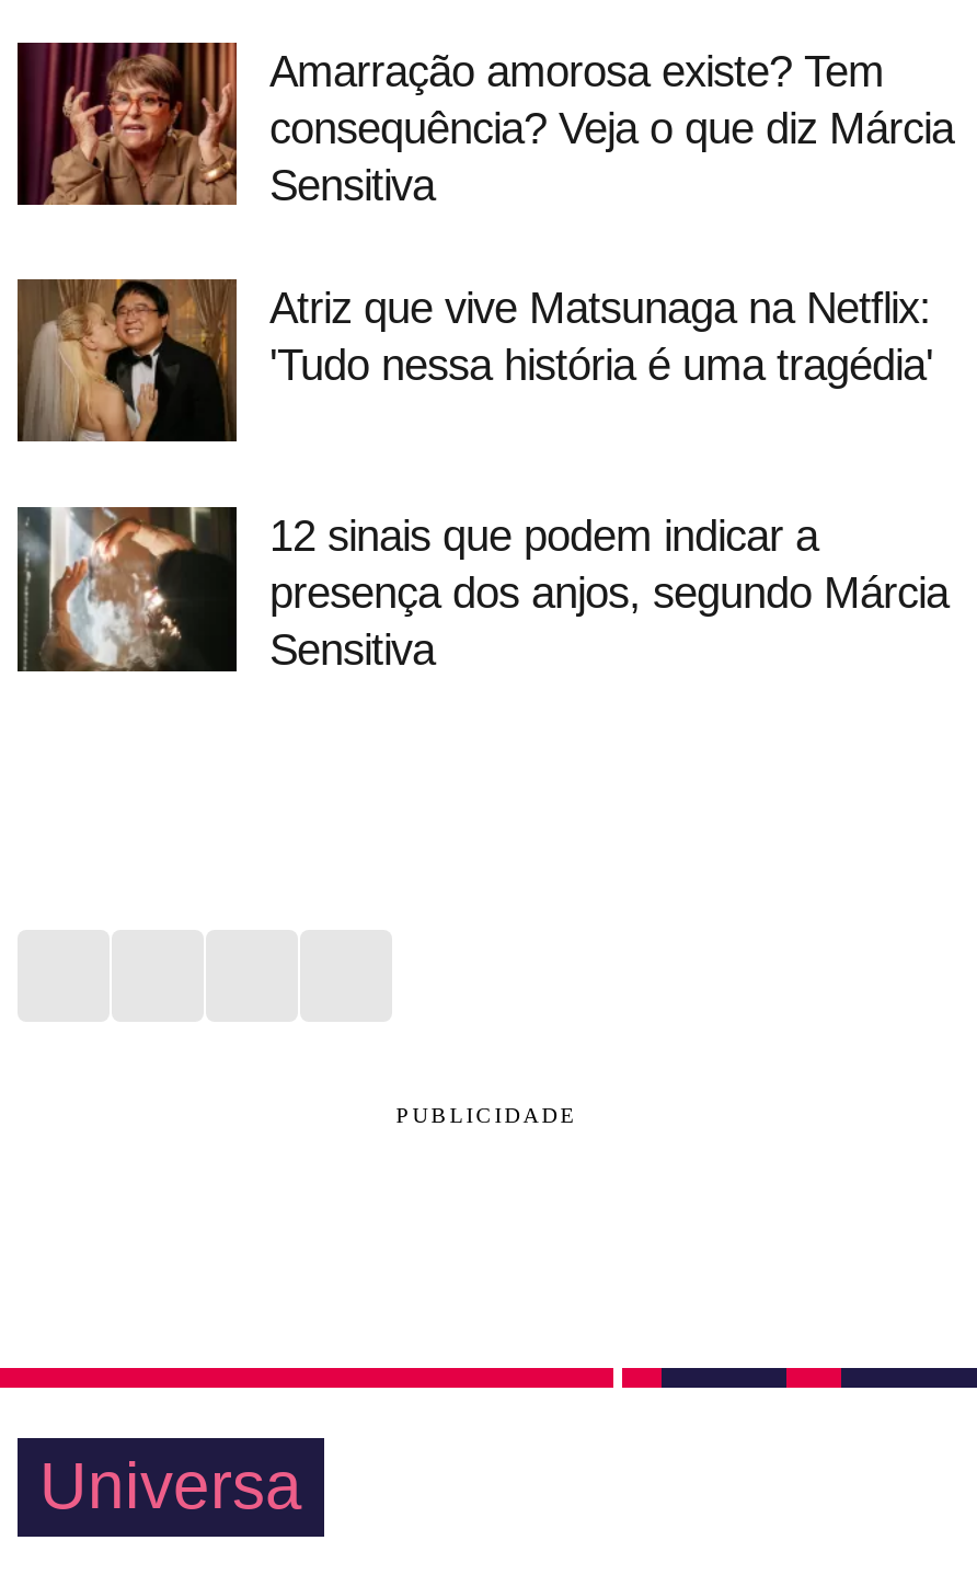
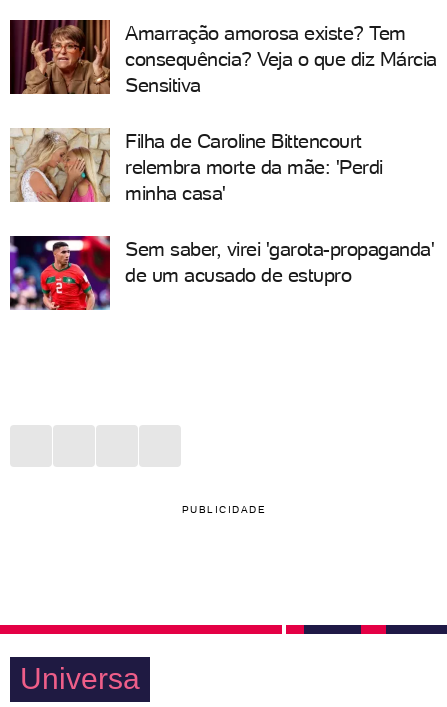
[18,277,933,444] [image] | Atriz que vive Matsunaga na Netflix: | 'Tudo nessa história é uma tragédia' -> [10,127,382,205] [image] | Filha de Caroline Bittencourt | relembra morte da mãe: 'Perdi | minha casa'
[15,505,949,680] [image] | 12 sinais que podem indicar a | presença dos anjos, segundo Márcia | Sensitiva -> [9,231,434,311] [image] | Sem saber, virei 'garota-propaganda' | de um acusado de estupro

